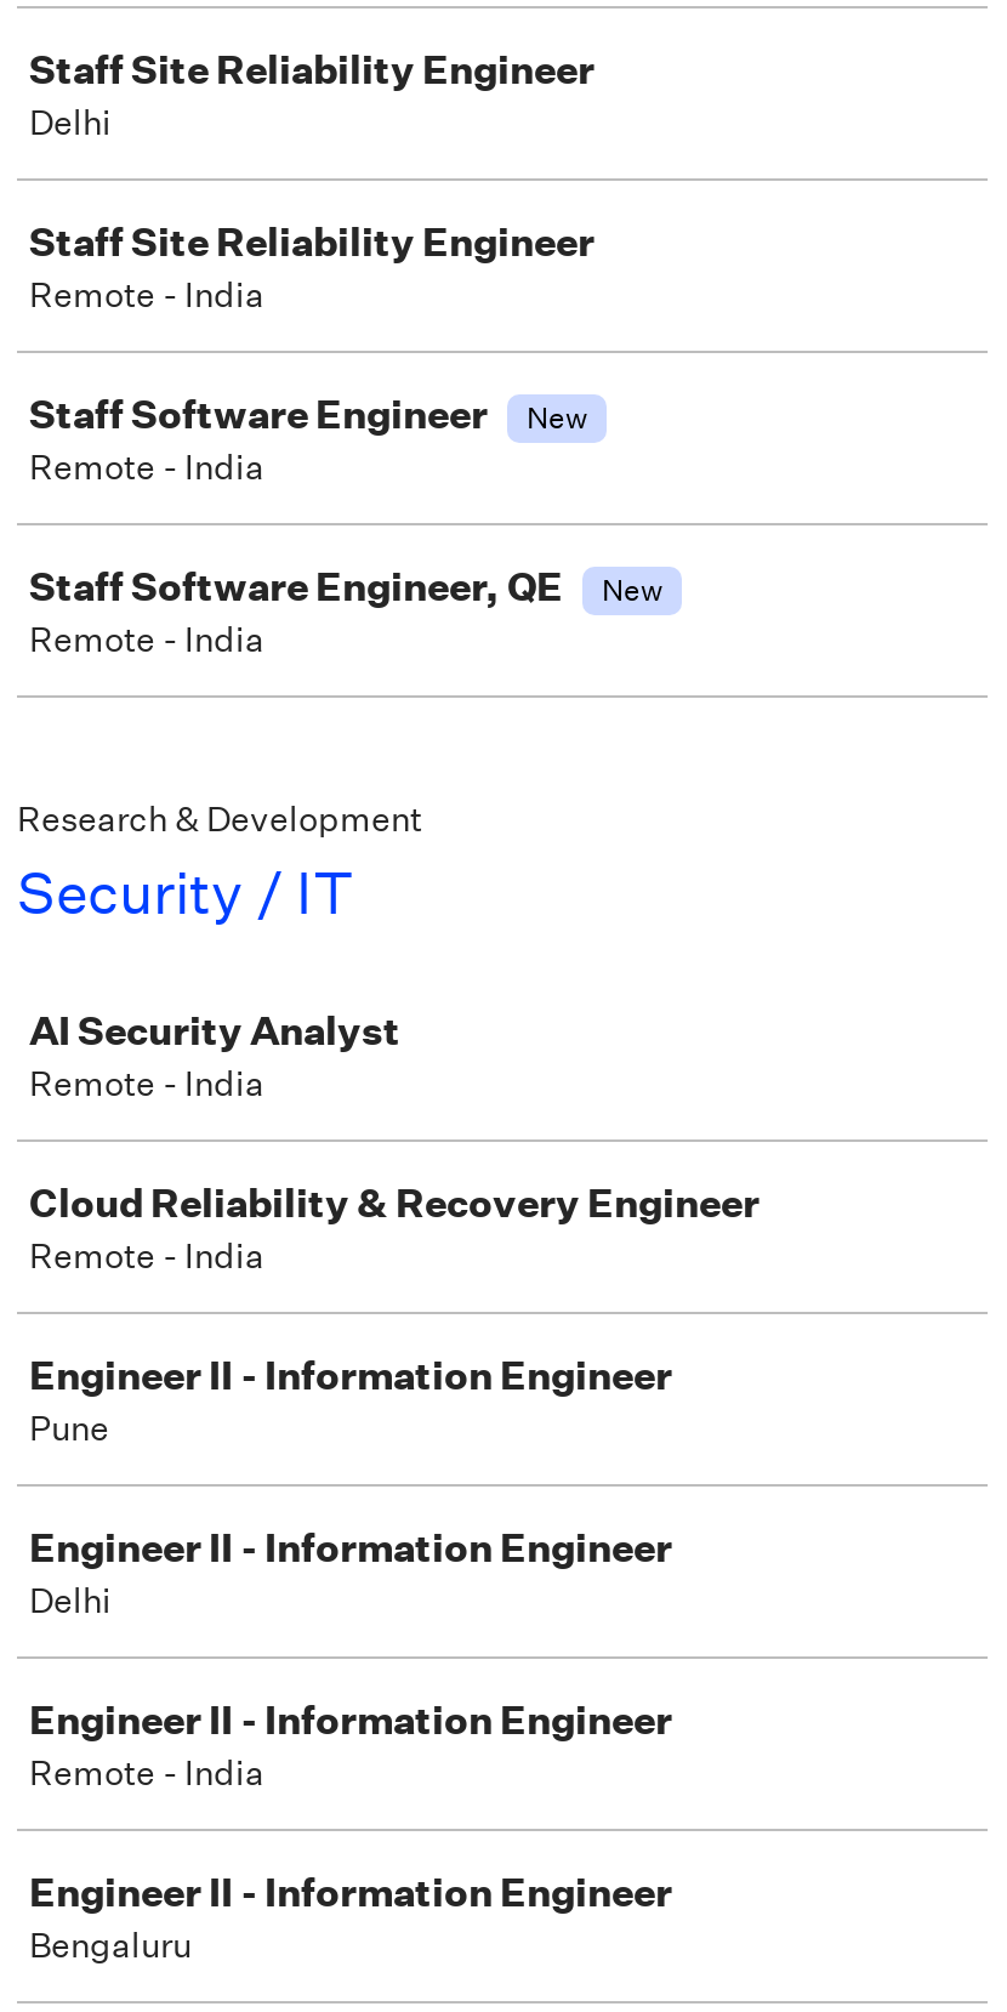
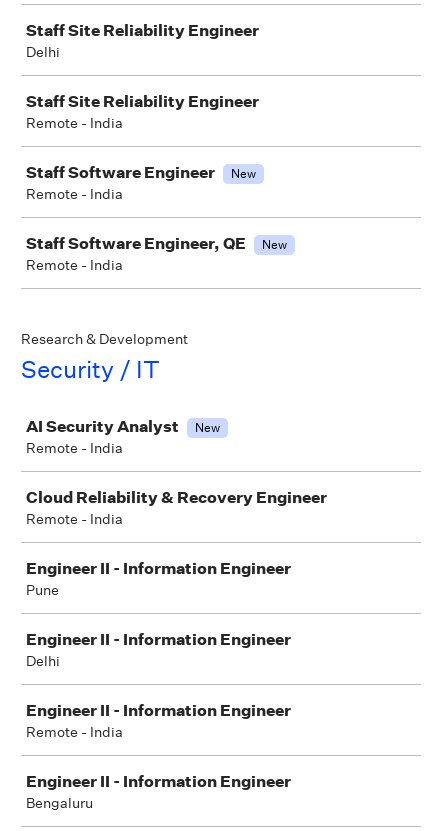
none -> [195,419,220,436] New

